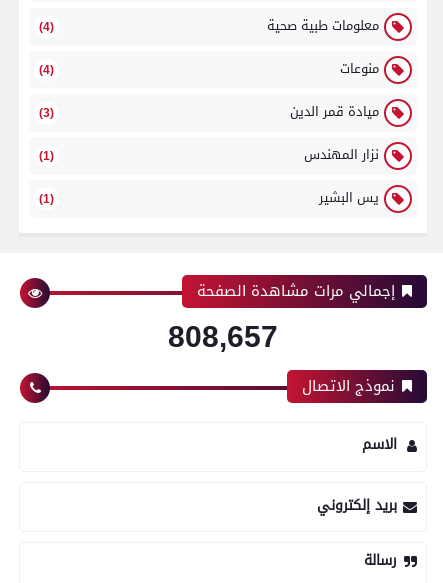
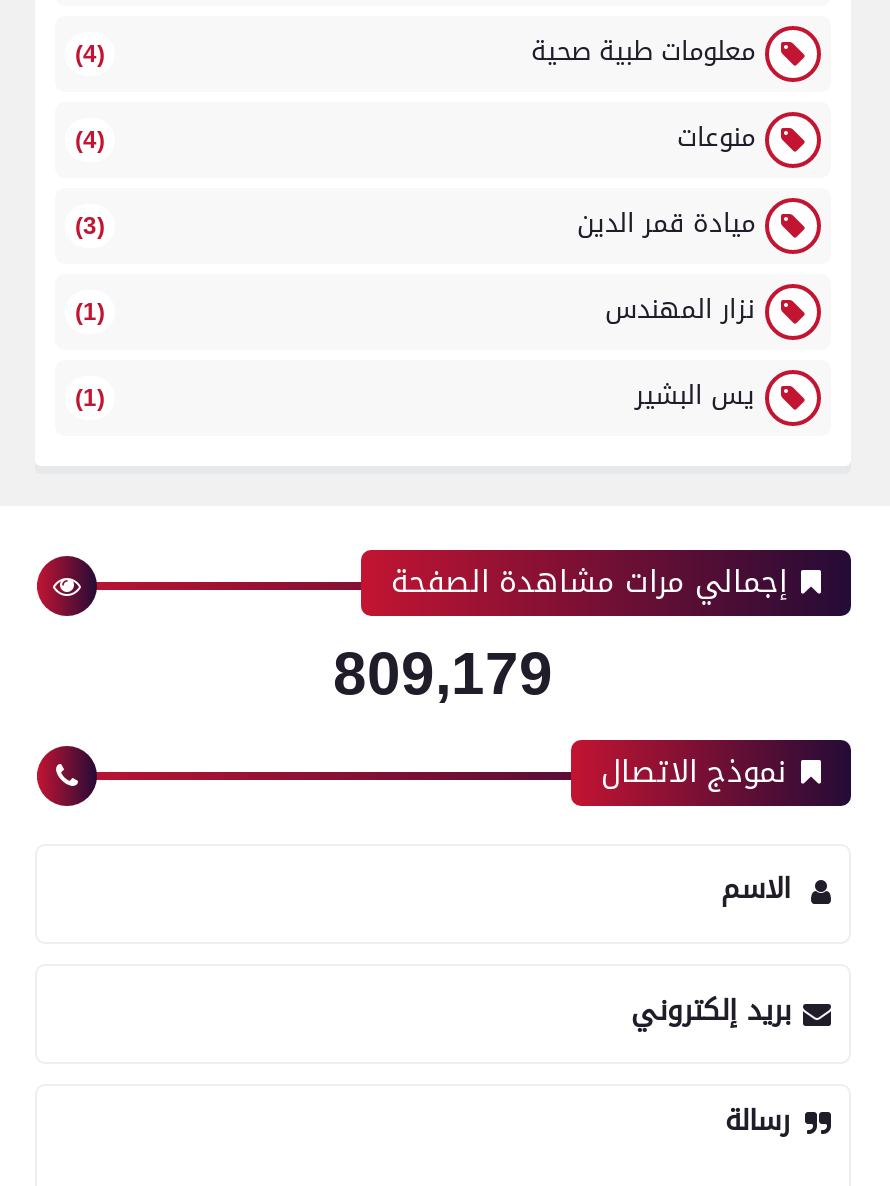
[168,309,278,365] 808,657 -> [333,618,553,730] 809,179

